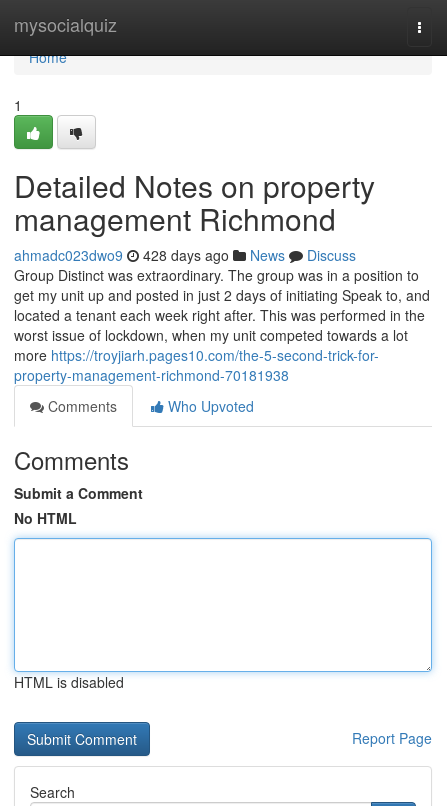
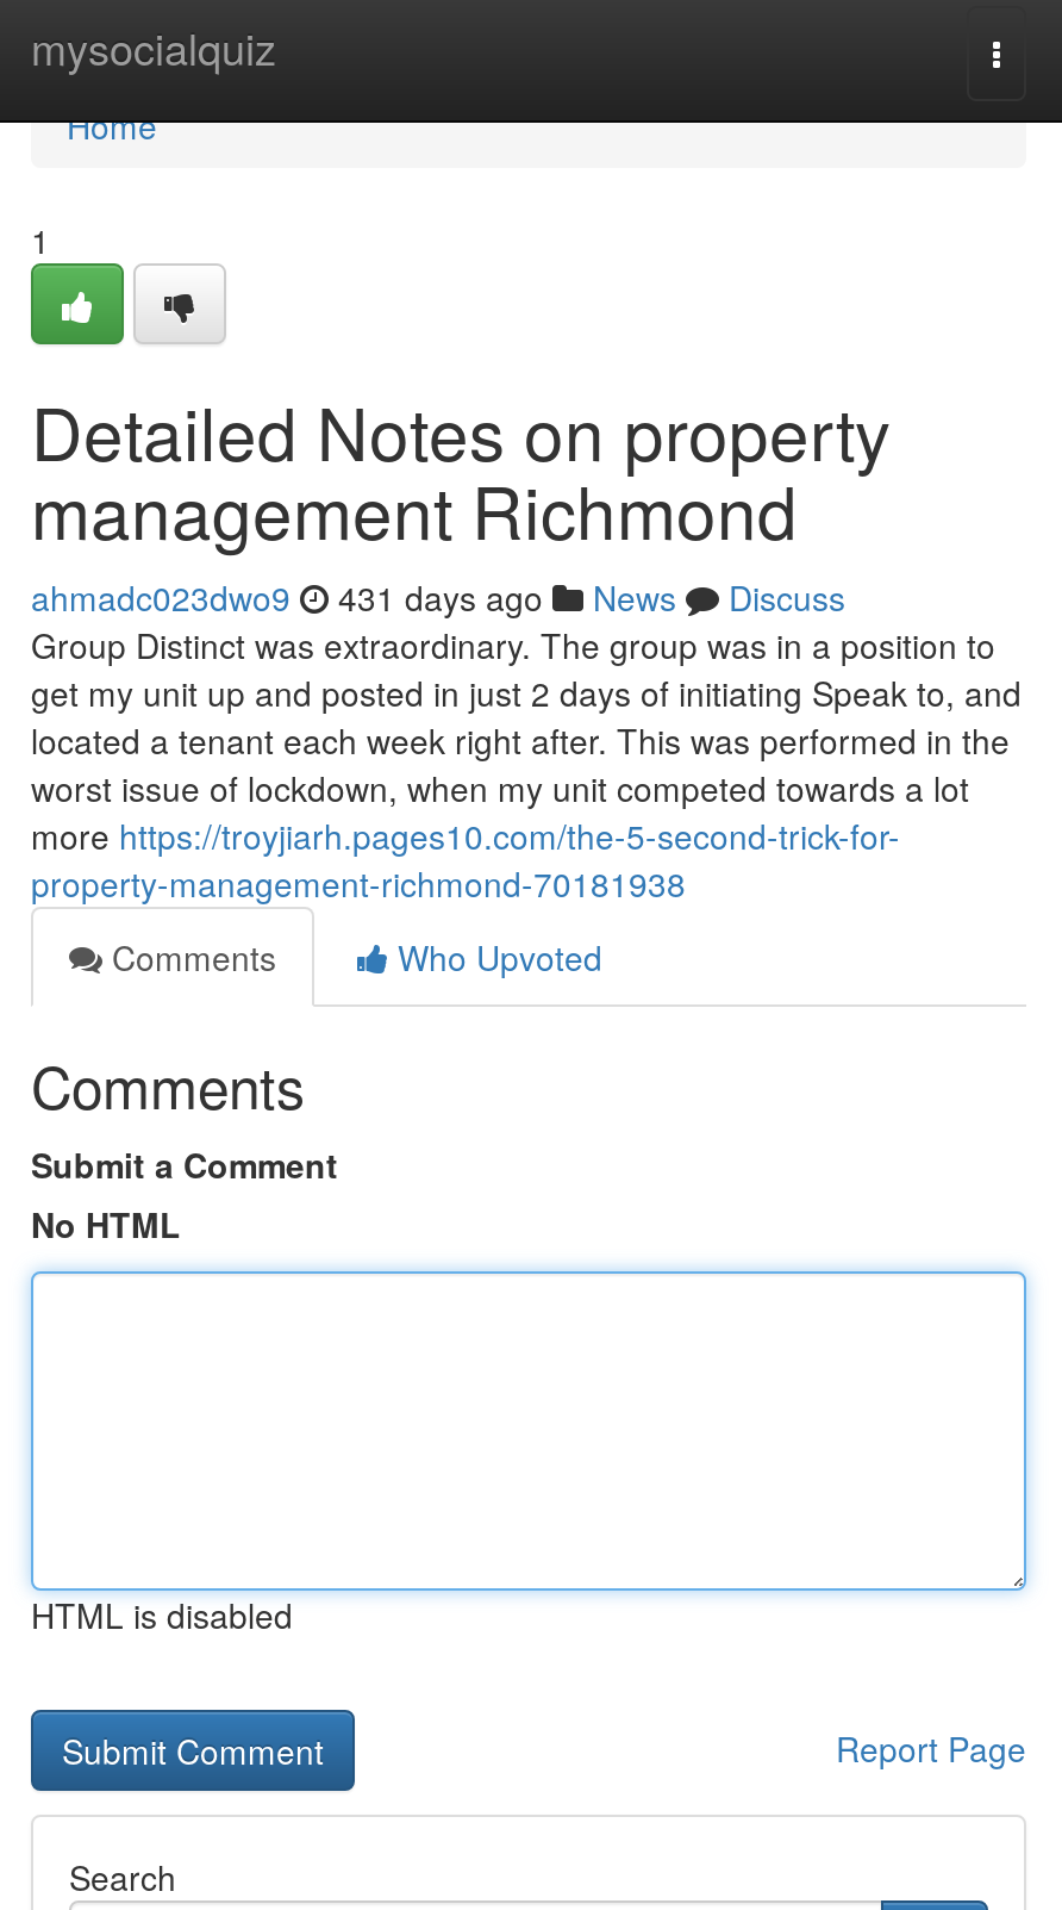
[14,245,356,265] ahmadc023dwo9 428 days ago News Discuss -> [31,573,845,621] ahmadc023dwo9 431 days ago News Discuss

